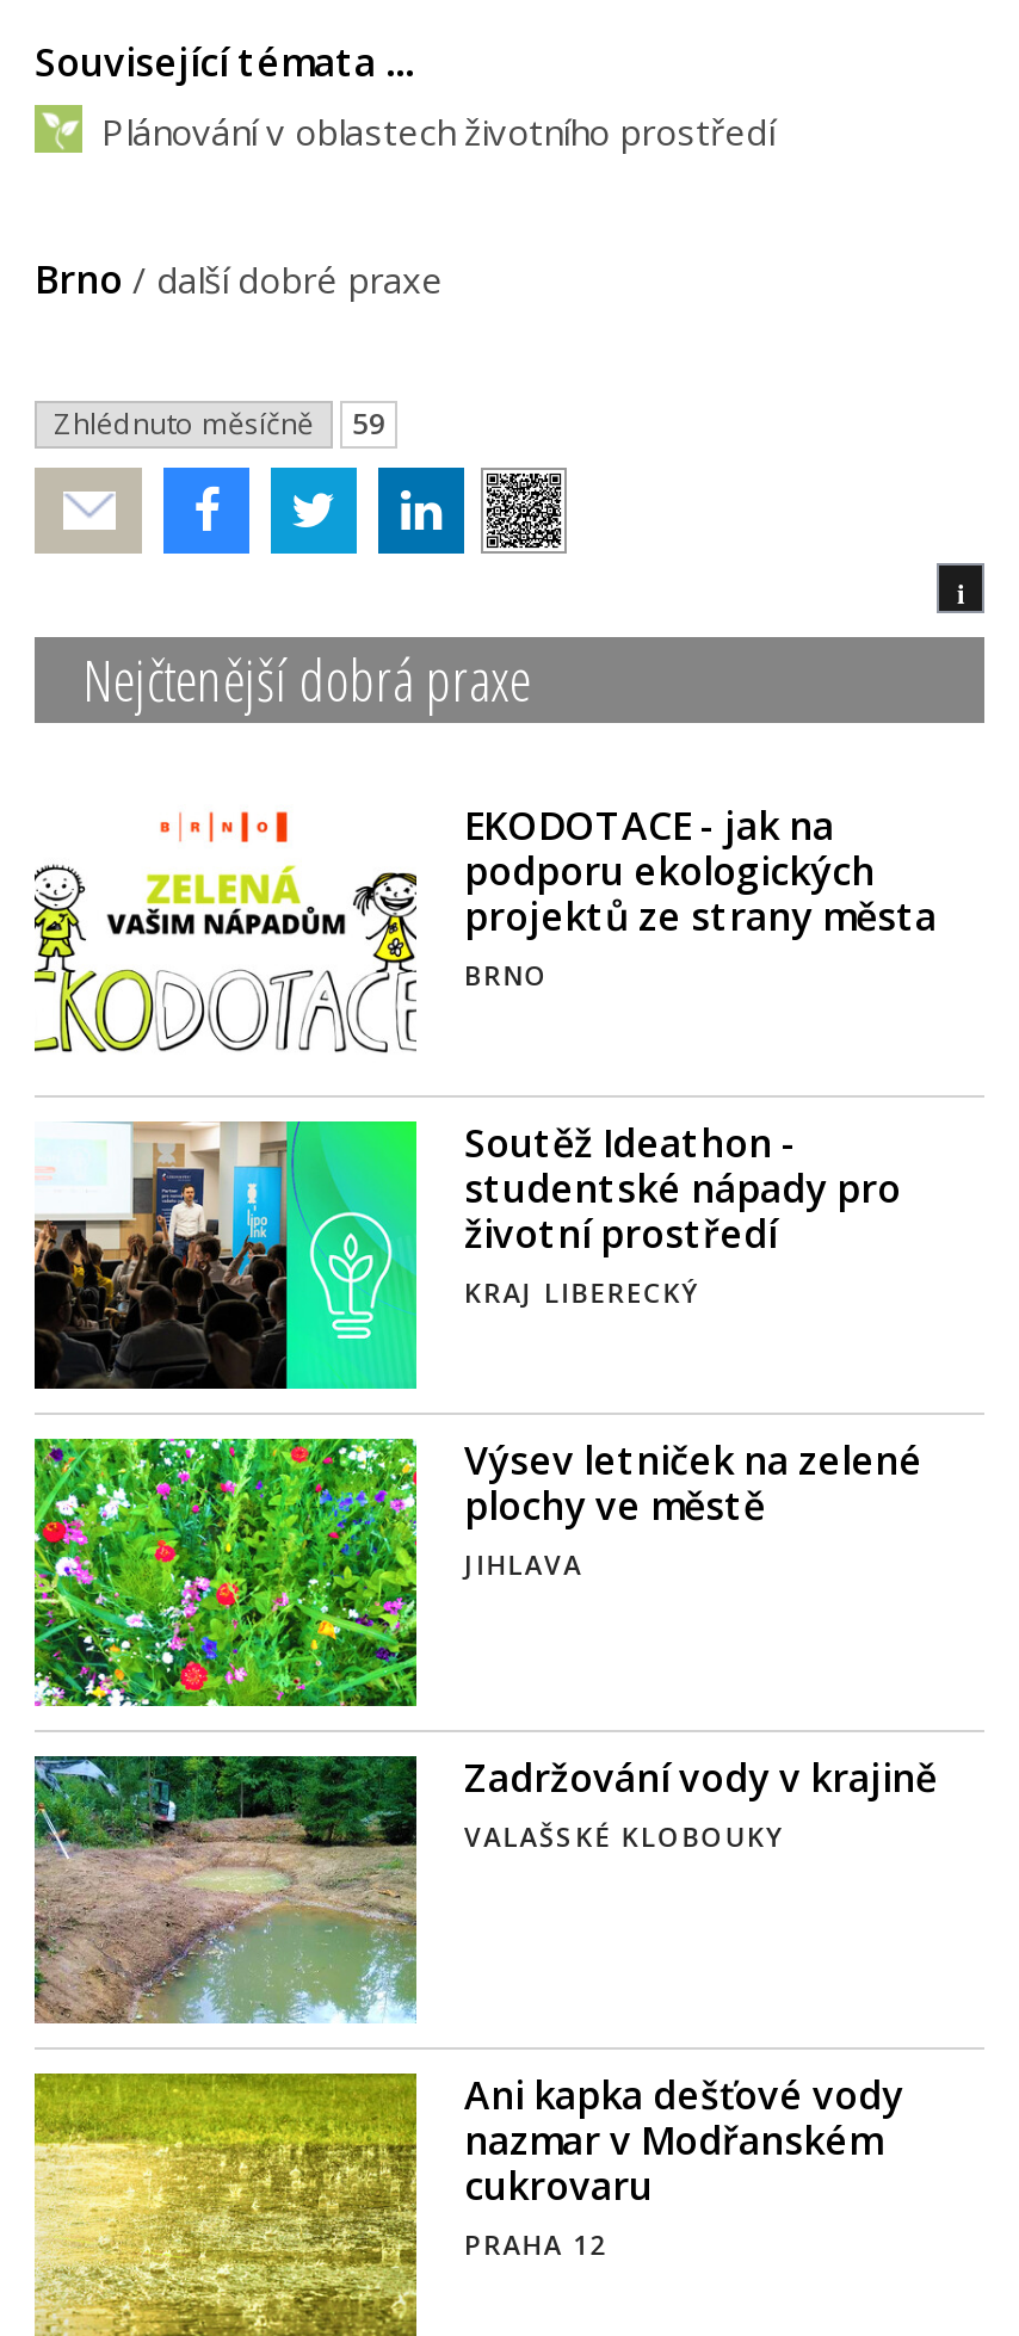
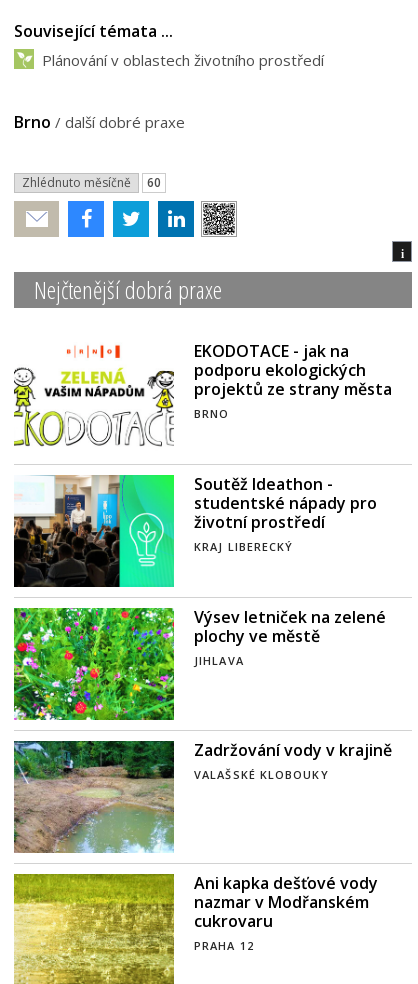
[54,403,385,443] Zhlédnuto měsíčně 59 -> [22,174,161,191] Zhlédnuto měsíčně 60

